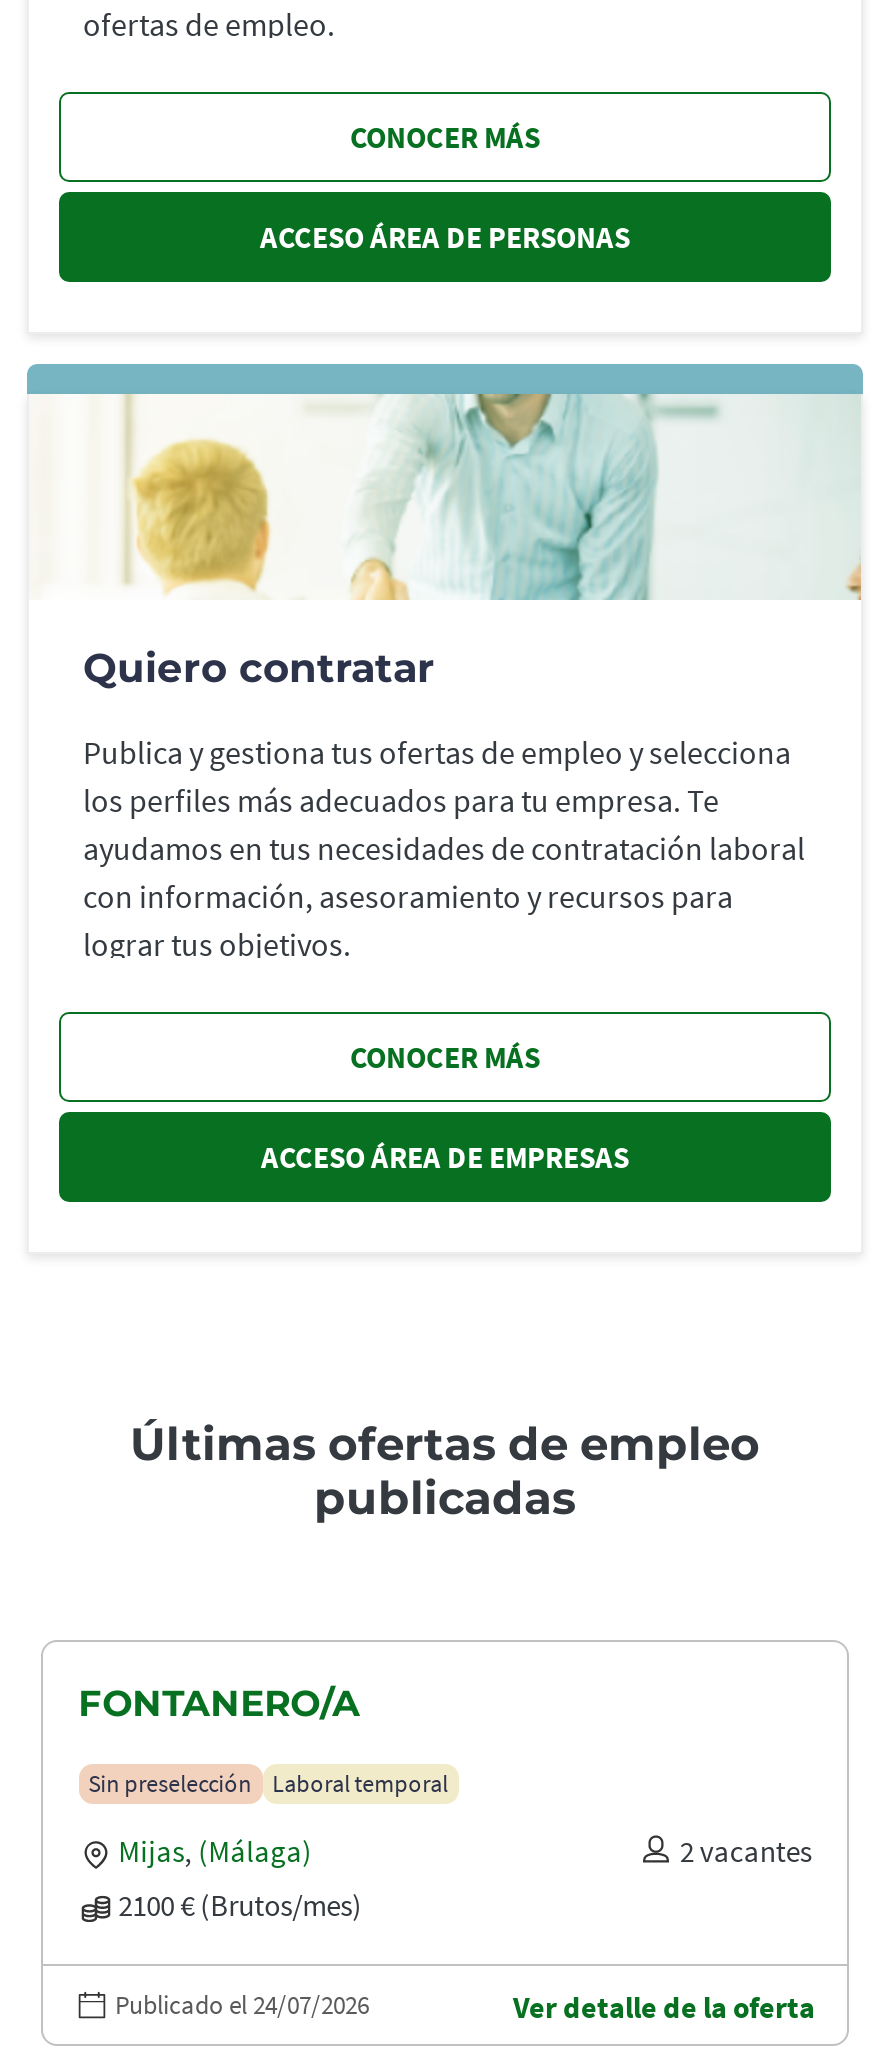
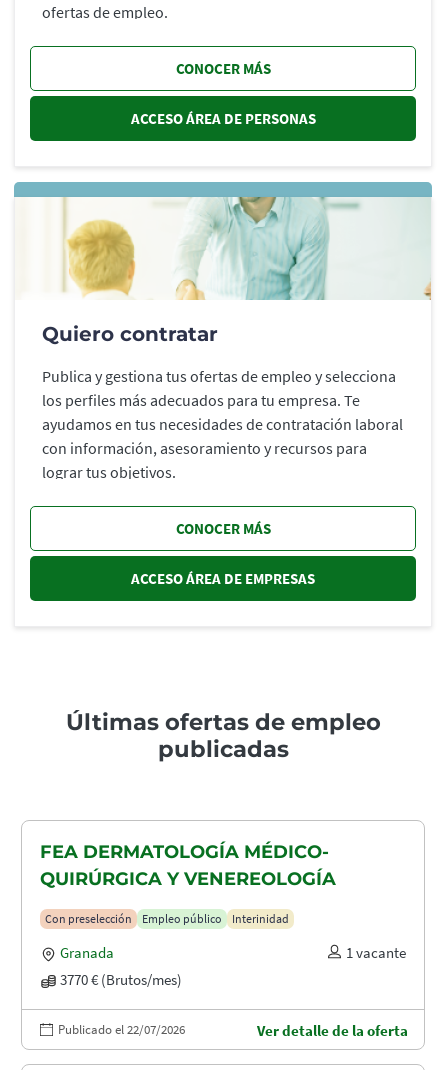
[78,1681,360,1725] FONTANERO/A -> [40,841,336,890] FEA DERMATOLOGÍA MÉDICO- | QUIRÚRGICA Y VENEREOLOGÍA
[88,1767,448,1797] Sin preselección | Laboral temporal -> [45,911,289,926] Con preselección | Empleo público | Interinidad
[118,1831,812,1923] Mijas, (Málaga) | 2 vacantes | 2100 € (Brutos/mes) -> [60,943,406,989] Granada | 1 vacante | 3770 € (Brutos/mes)
[115,1987,369,2021] Publicado el 24/07/2026 -> [58,1021,185,1038] Publicado el 22/07/2026

